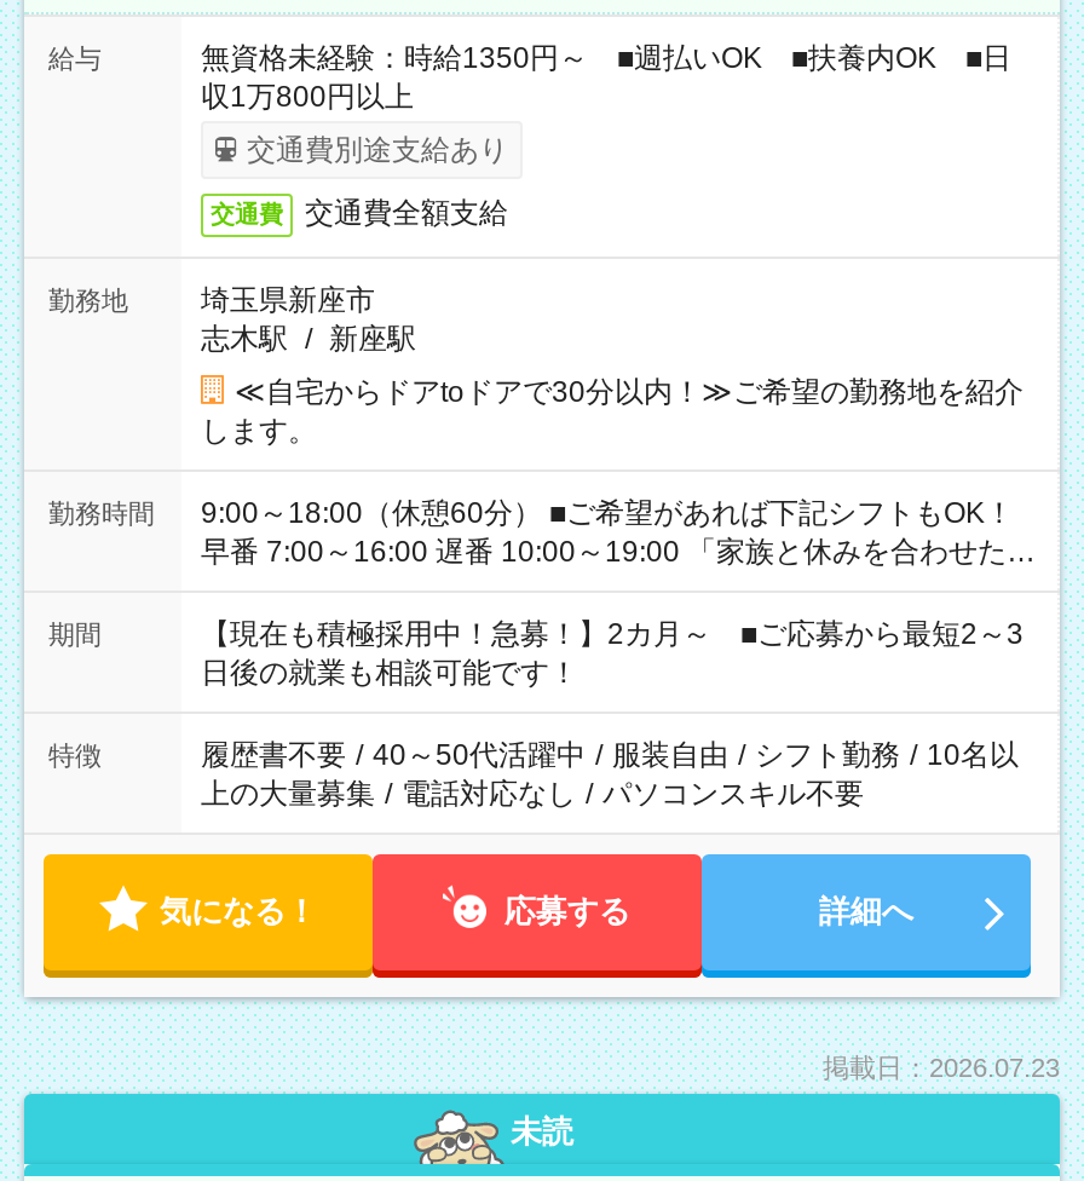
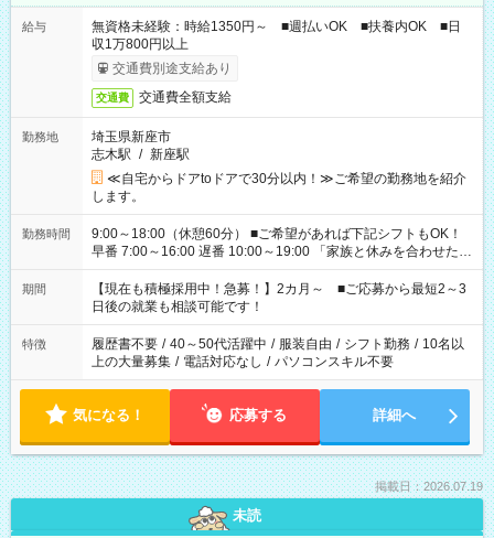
[823,1053,1060,1082] 掲載日：2026.07.23 -> [375,480,483,493] 掲載日：2026.07.19

